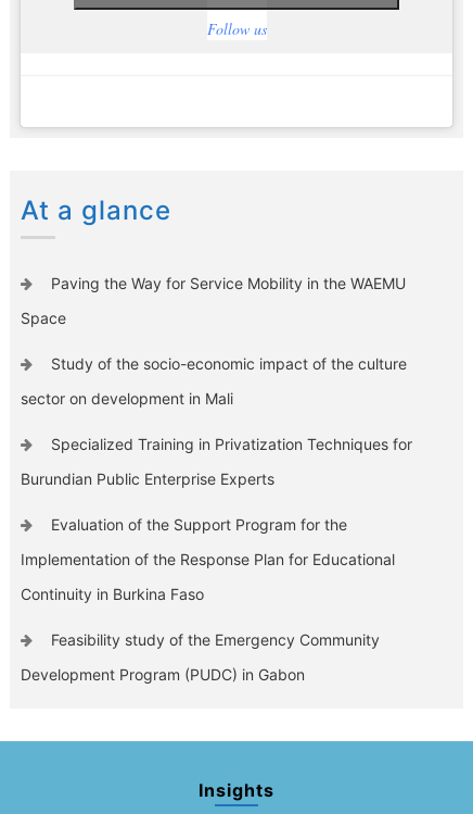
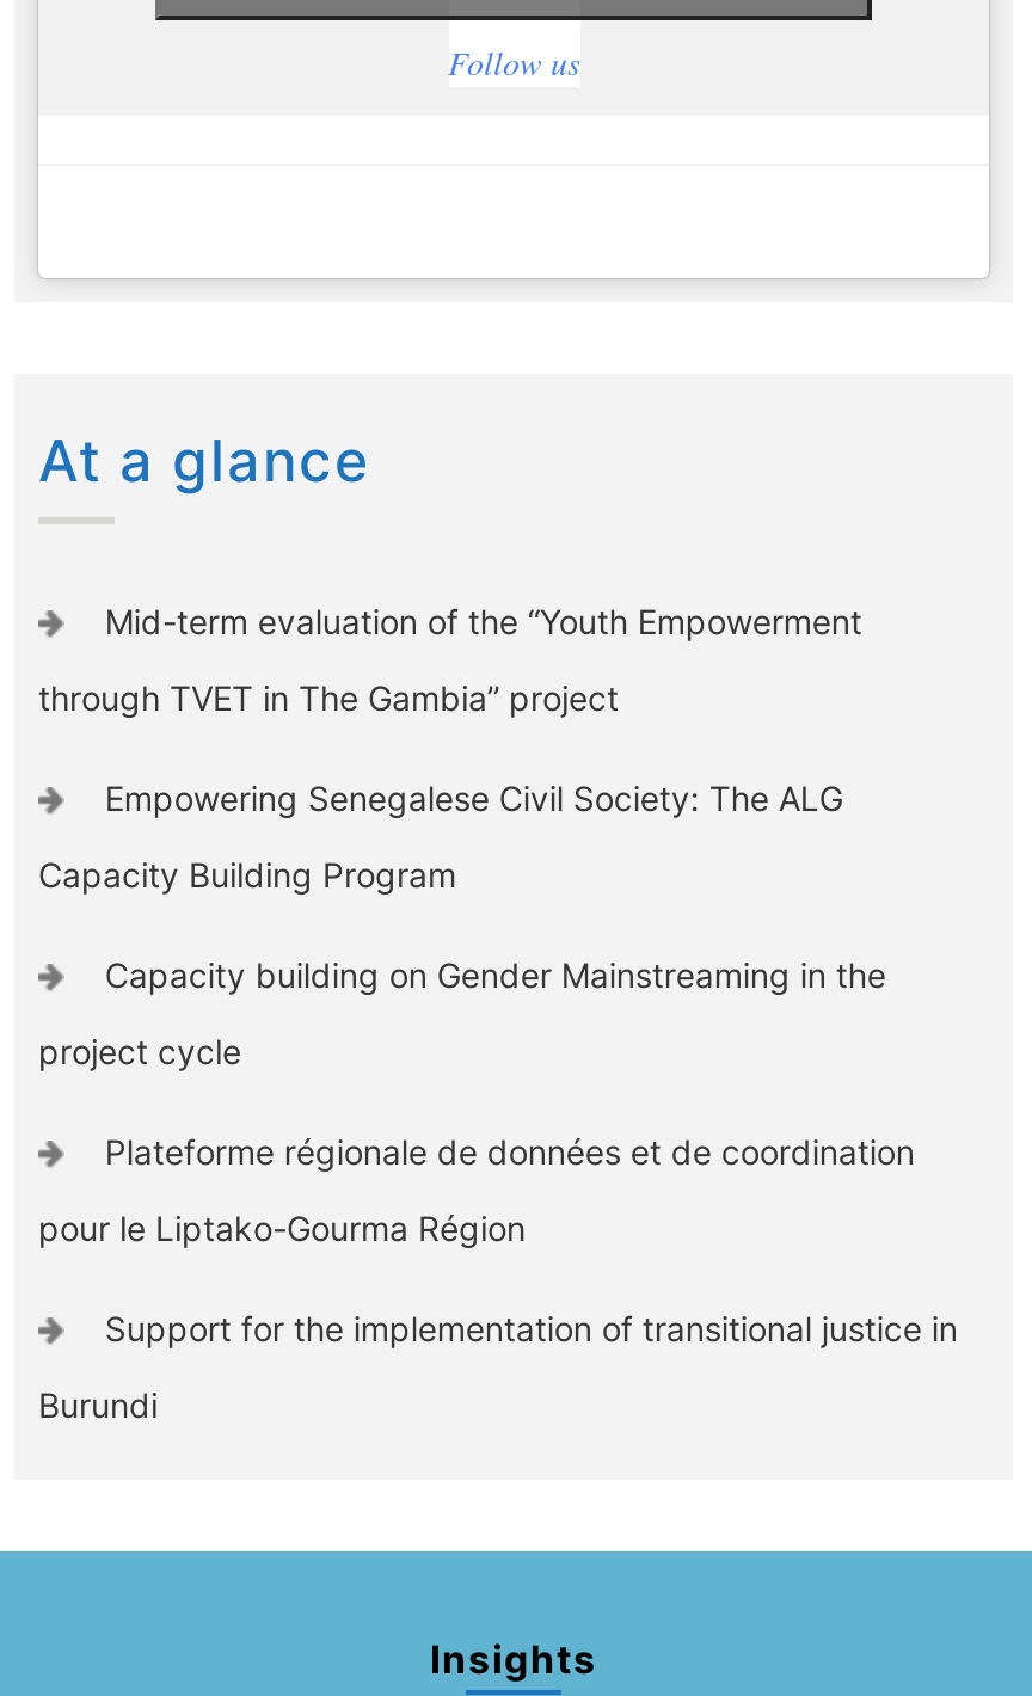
[21,274,412,684] Paving the Way for Service Mobility in the WAEMU | Space | Study of the socio-economic impact of the culture | sector on development in Mali | Specialized Training in Privatization Techniques for | Burundian Public Enterprise Experts | Evaluation of the Support Program for the | Implementation of the Response Plan for Educational | Continuity in Burkina Faso | Feasibility study of the Emergency Community | Development Program (PUDC) in Gabon -> [38,601,958,1425] Mid-term evaluation of the “Youth Empowerment | through TVET in The Gambia” project | Empowering Senegalese Civil Society: The ALG | Capacity Building Program | Capacity building on Gender Mainstreaming in the | project cycle | Plateforme régionale de données et de coordination | pour le Liptako-Gourma Région | Support for the implementation of transitional justice in | Burundi

